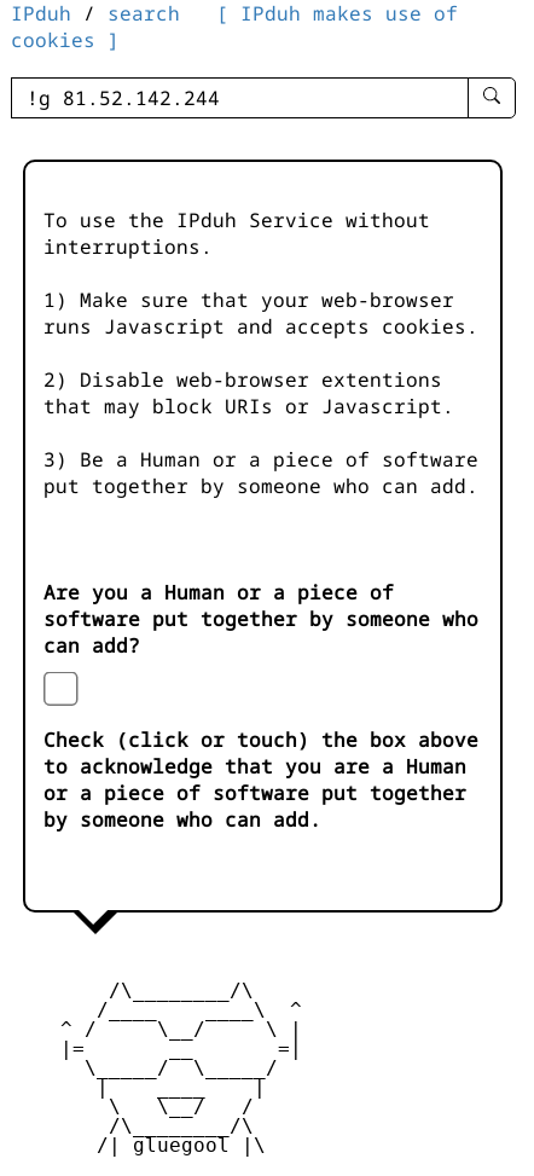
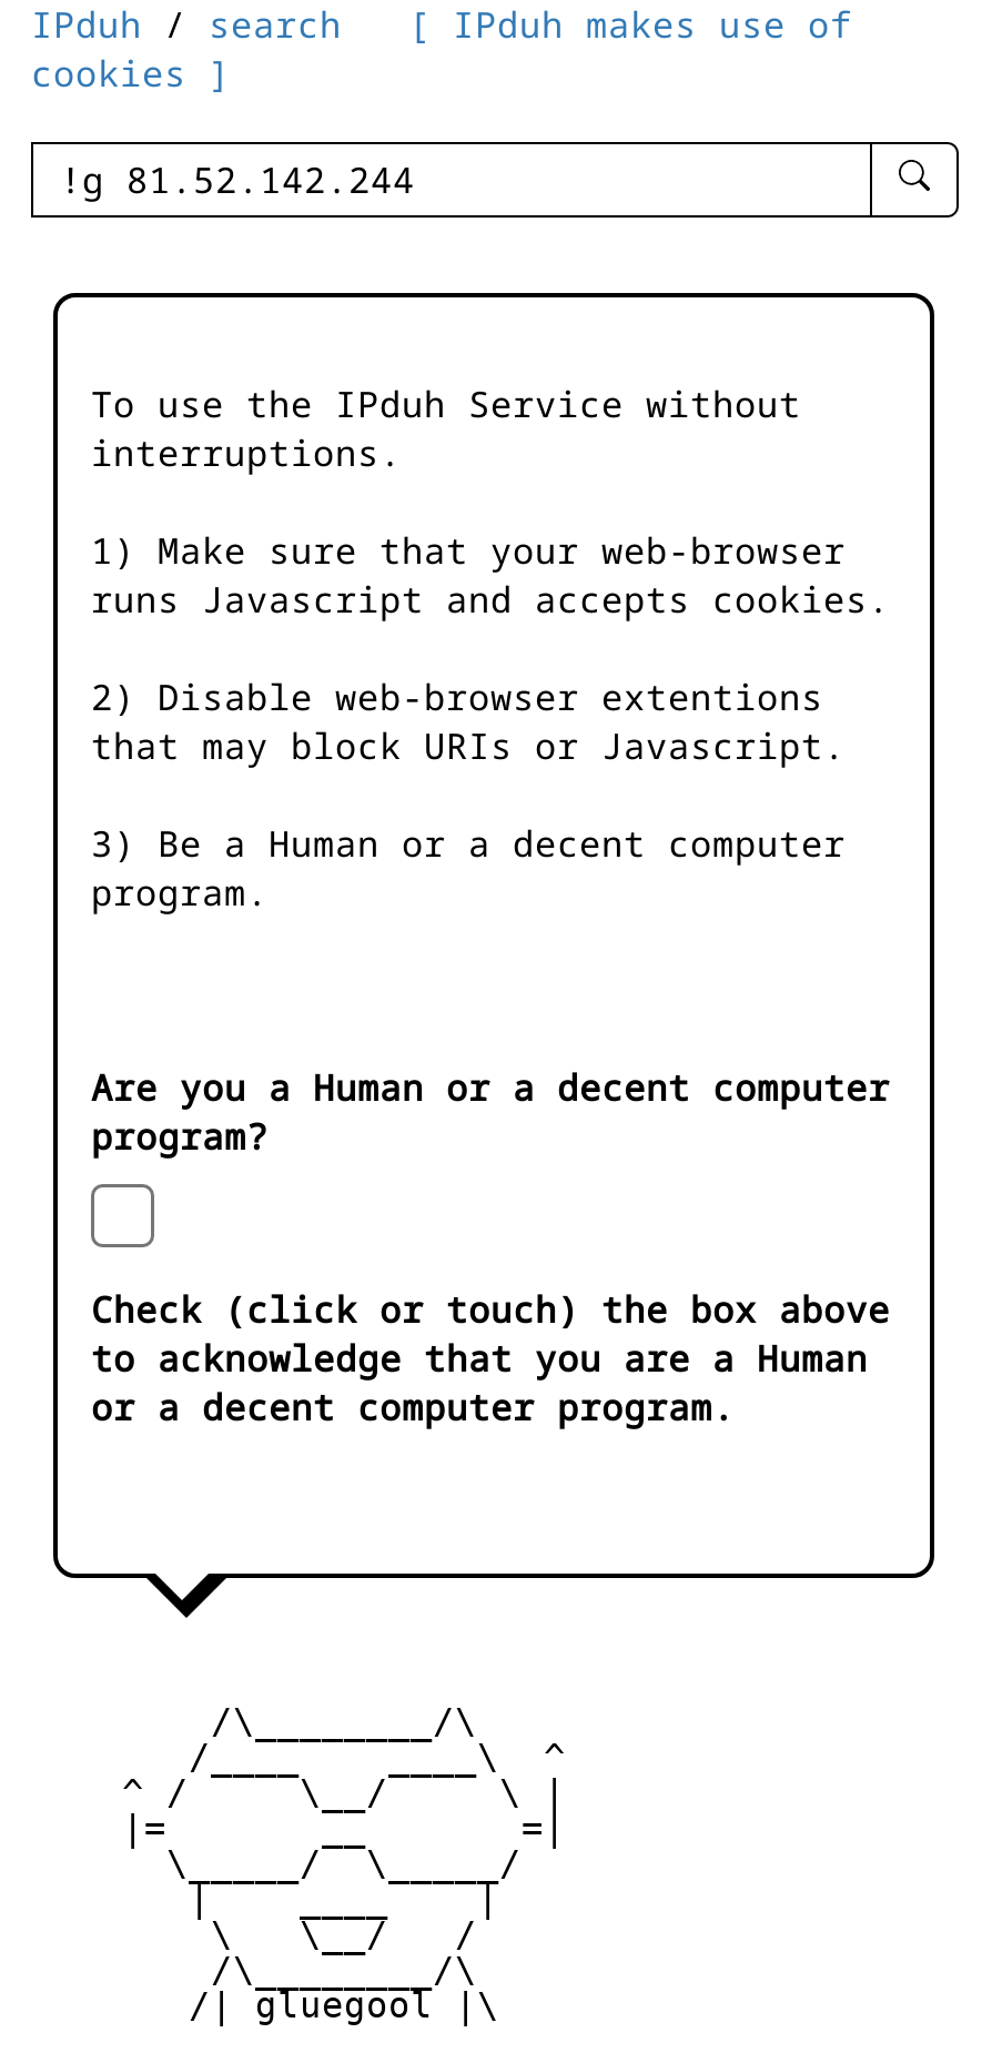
[43,446,478,499] 3) Be a Human or a piece of software | put together by someone who can add. -> [91,819,846,917] 3) Be a Human or a decent computer | program.
[43,579,478,659] Are you a Human or a piece of | software put together by someone who | can add? -> [91,1064,890,1161] Are you a Human or a decent computer | program?
[43,780,466,833] or a piece of software put together | by someone who can add. -> [91,1383,735,1432] or a decent computer program.

